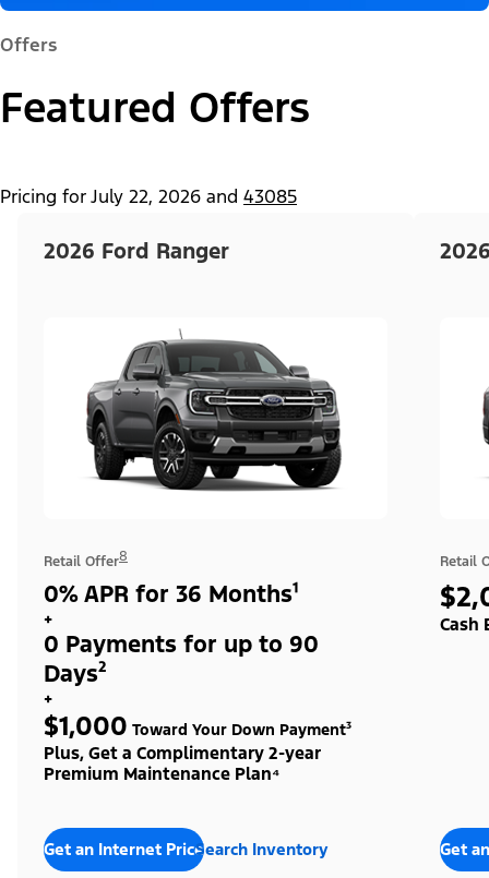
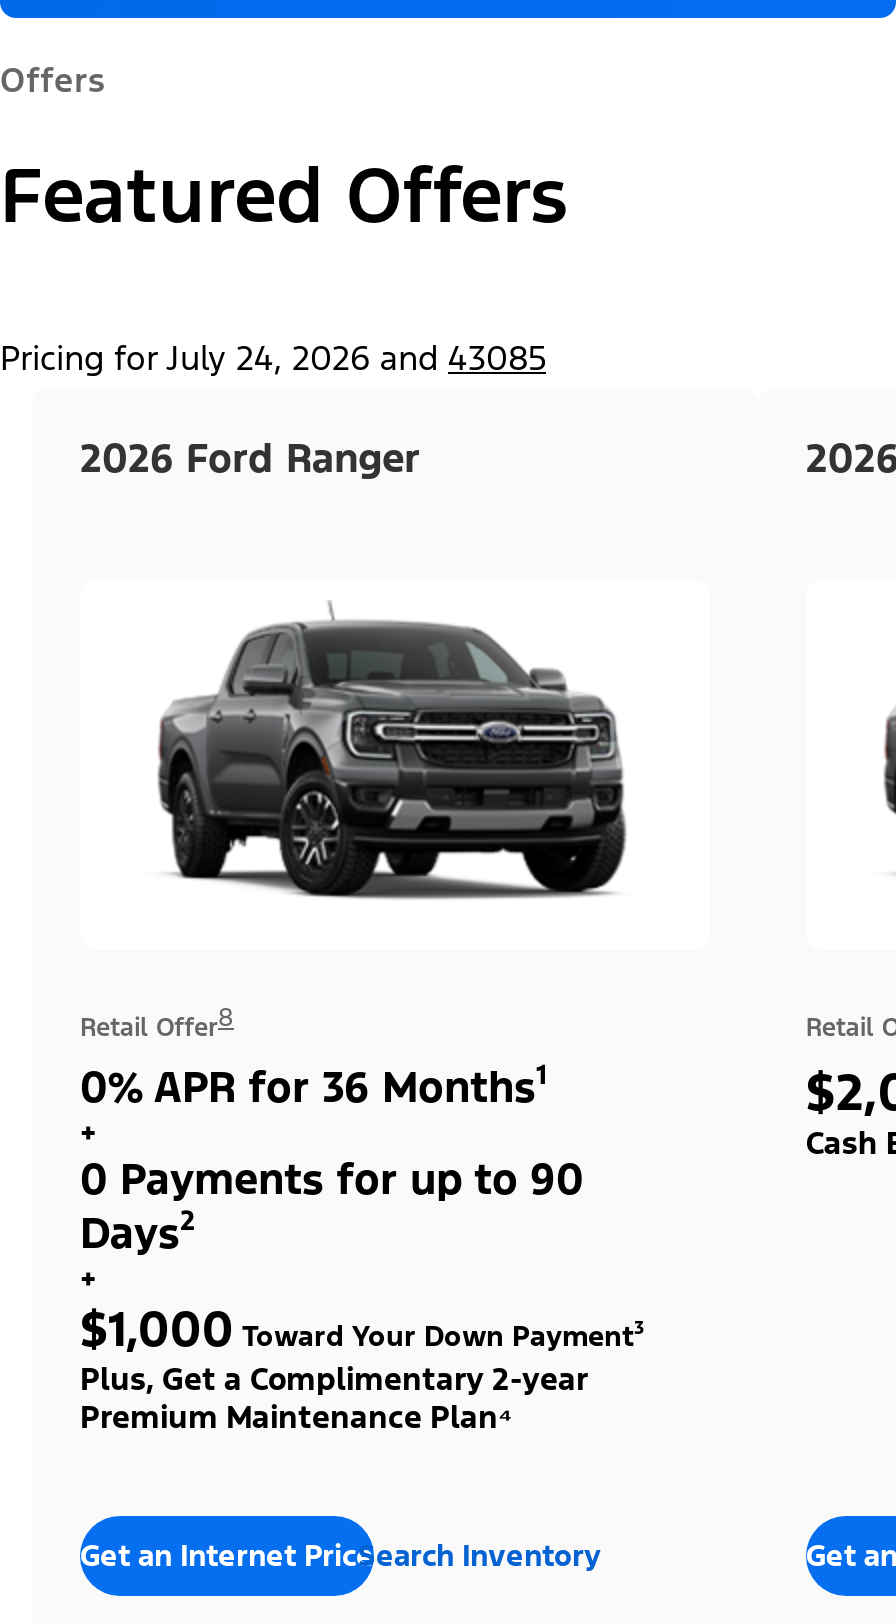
[0,185,297,209] Pricing for July 22, 2026 and 43085 -> [0,337,546,381] Pricing for July 24, 2026 and 43085

